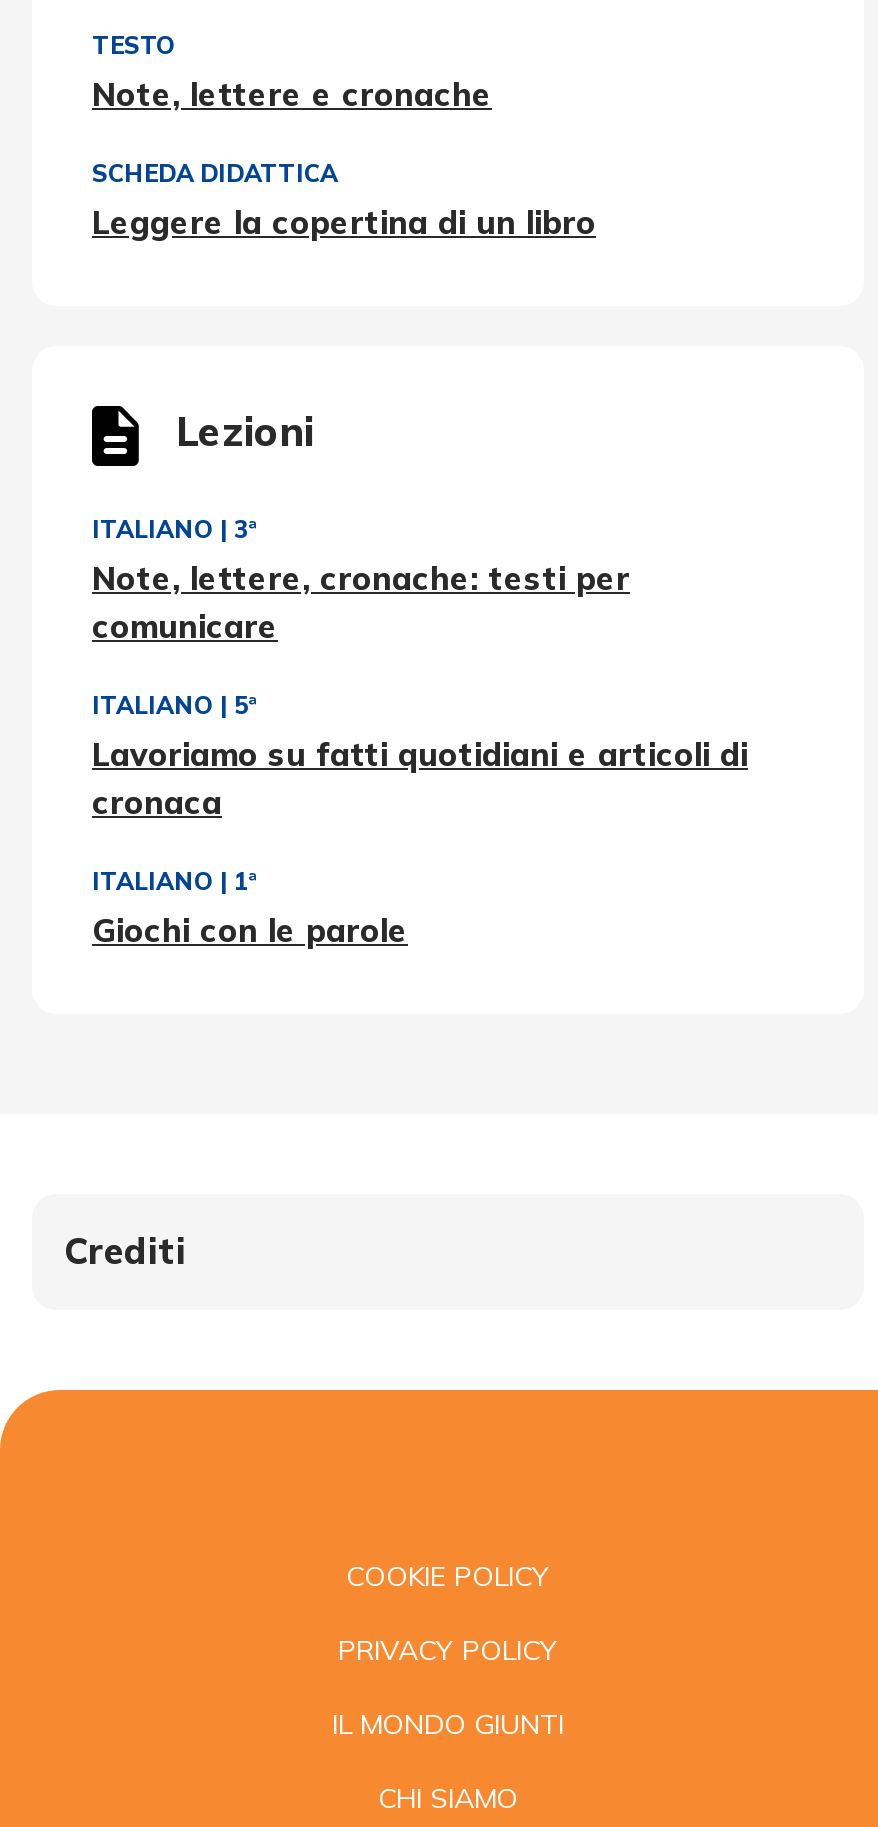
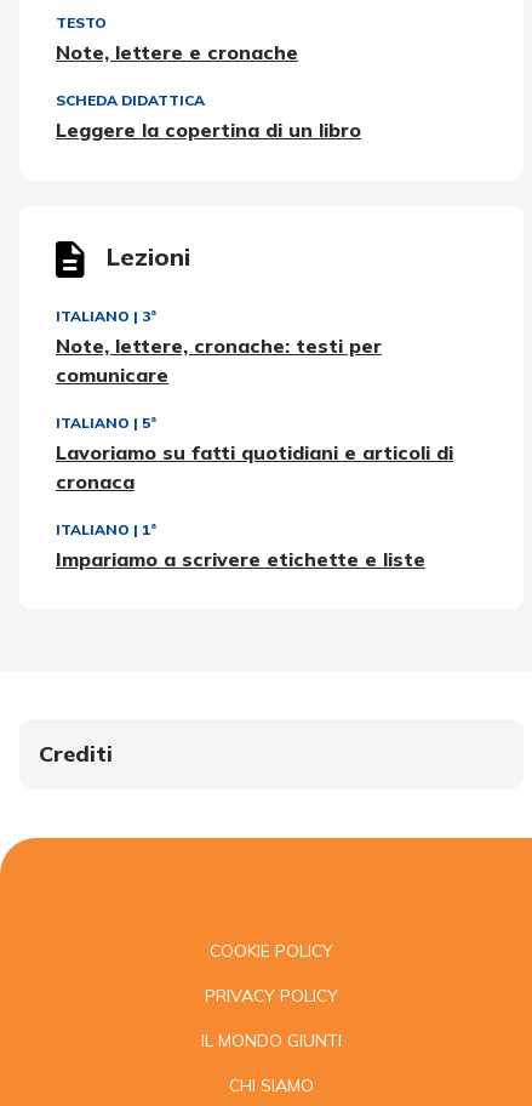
[92,909,408,949] Giochi con le parole -> [56,547,425,571] Impariamo a scrivere etichette e liste

